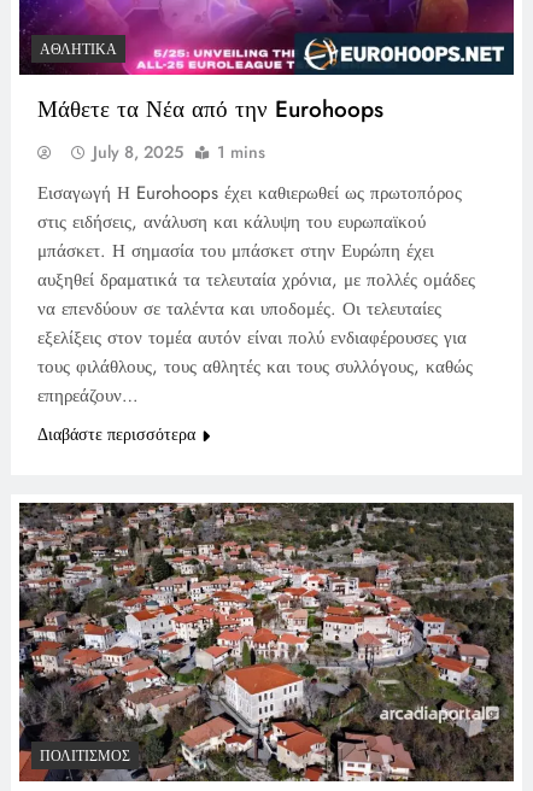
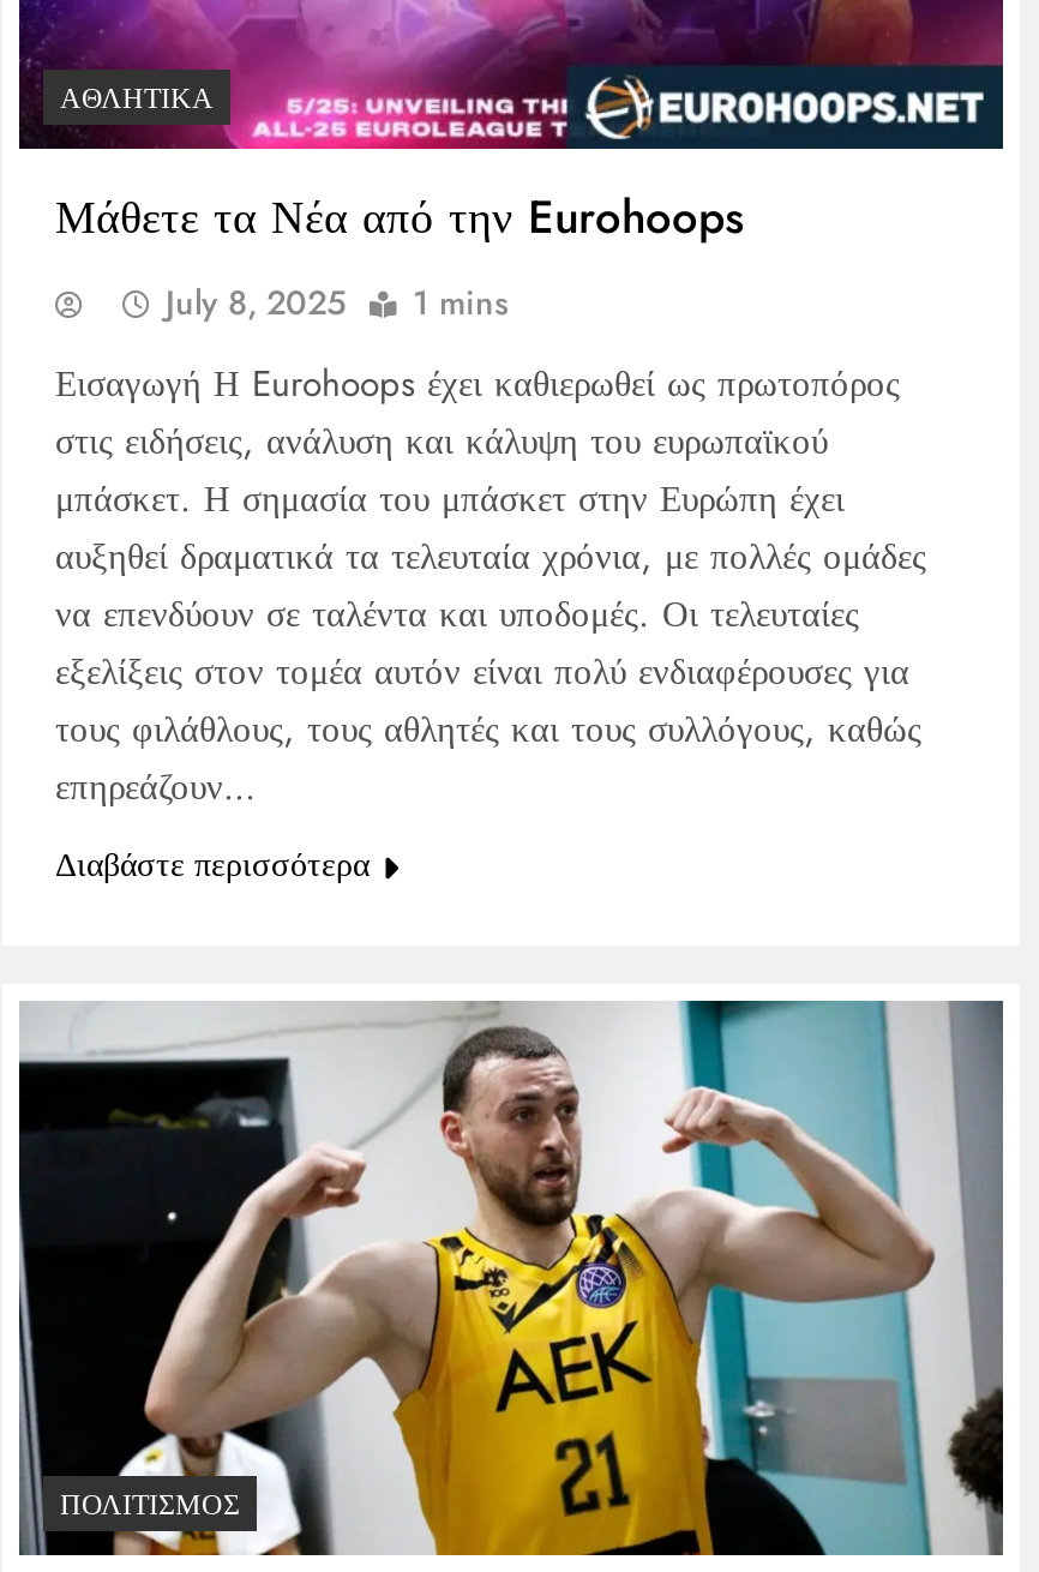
[18,502,515,783] [image] -> [19,998,1003,1558] [image]

